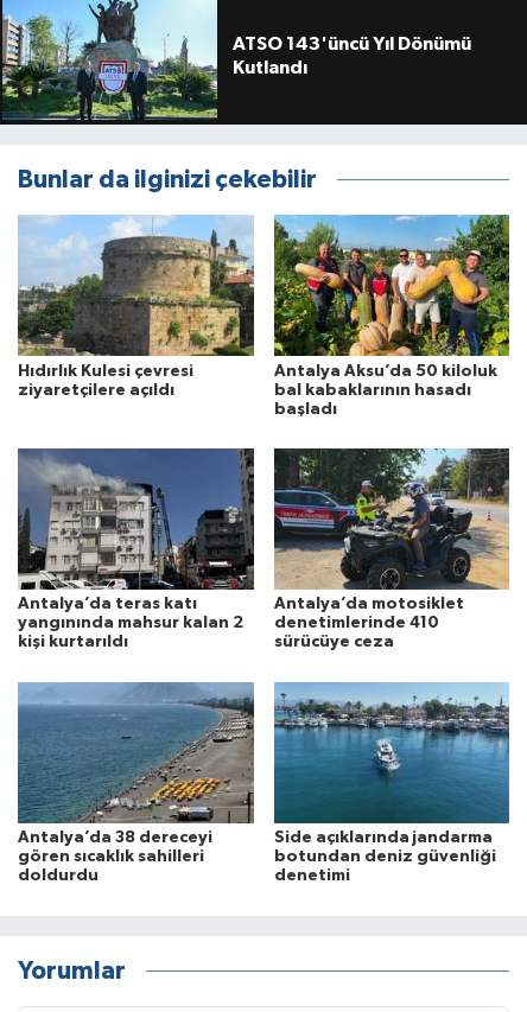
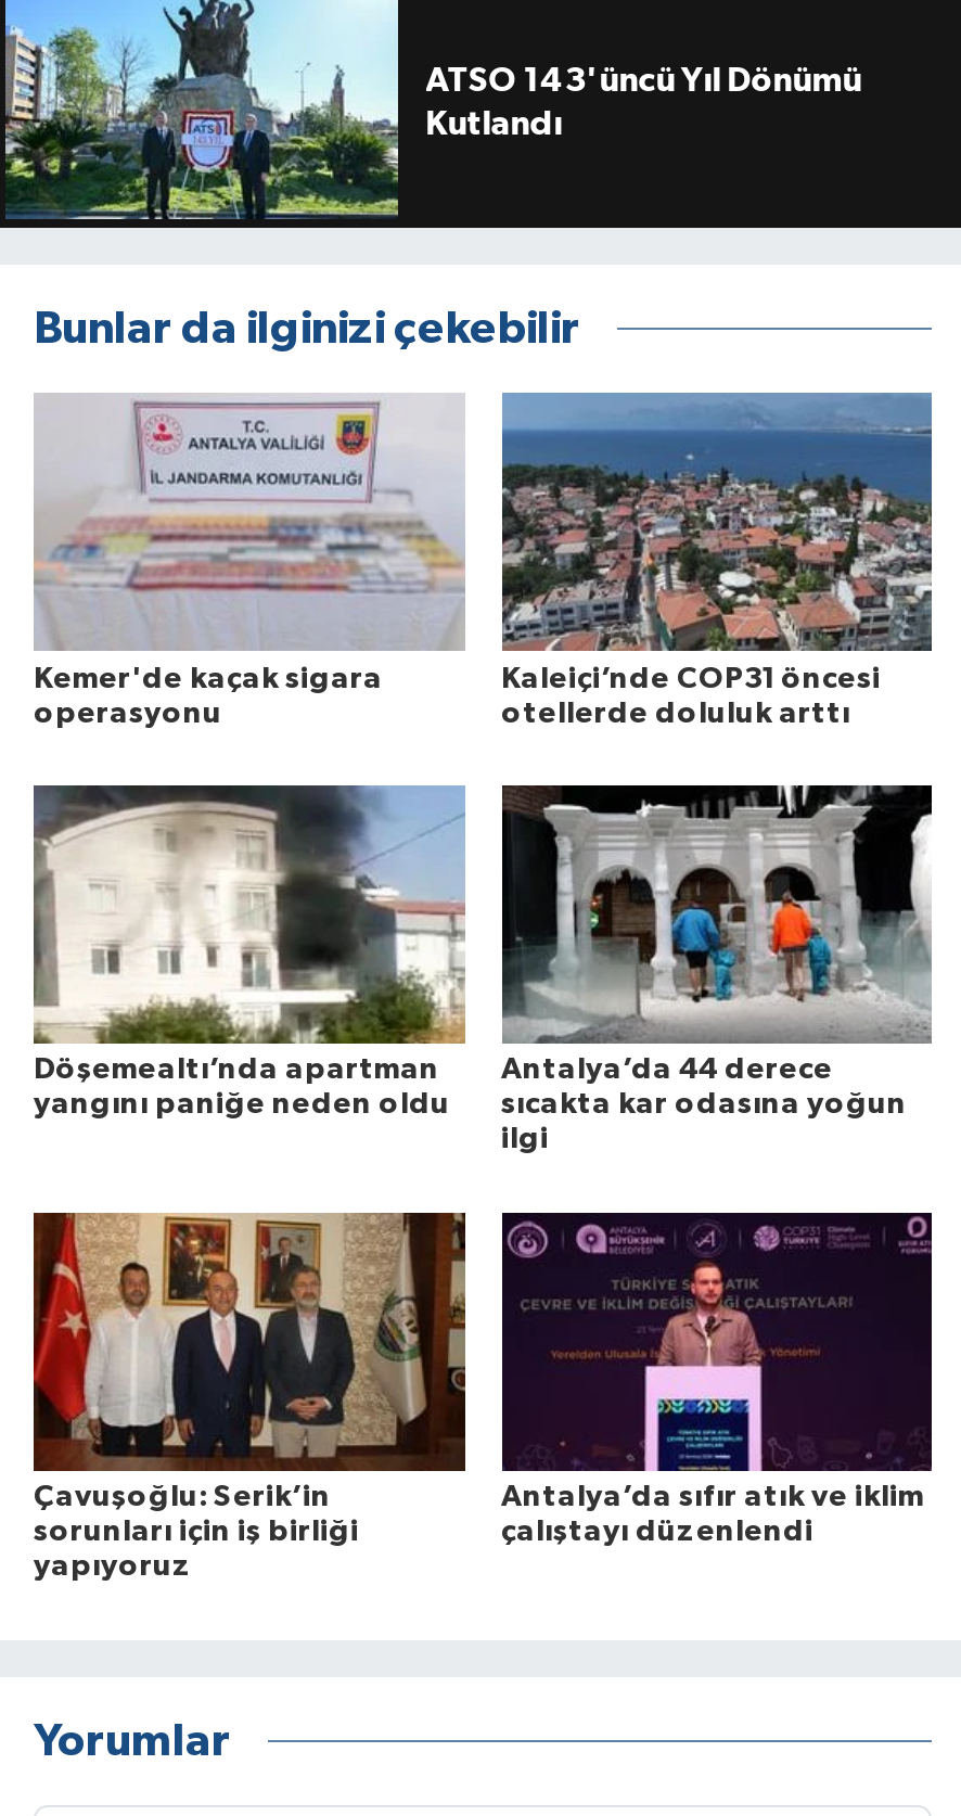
[18,215,255,398] [image] | Hıdırlık Kulesi çevresi | ziyaretçilere açıldı -> [34,393,465,728] [image] | Kemer'de kaçak sigara | operasyonu
[273,214,510,417] [image] | Antalya Aksu’da 50 kiloluk | bal kabaklarının hasadı | başladı -> [500,391,934,728] [image] | Kaleiçi’nde COP31 öncesi | otellerde doluluk arttı
[18,447,255,651] [image] | Antalya’da teras katı | yangınında mahsur kalan 2 | kişi kurtarıldı -> [34,785,467,1120] [image] | Döşemealtı’nda apartman | yangını paniğe neden oldu
[273,447,510,651] [image] | Antalya’da motosiklet | denetimlerinde 410 | sürücüye ceza -> [501,783,932,1155] [image] | Antalya’da 44 derece | sıcakta kar odasına yoğun | ilgi
[17,681,254,884] [image] | Antalya’da 38 dereceyi | gören sıcaklık sahilleri | doldurdu -> [31,1211,467,1582] [image] | Çavuşoğlu: Serik’in | sorunları için iş birliği | yapıyoruz
[273,682,510,884] [image] | Side açıklarında jandarma | botundan deniz güvenliği | denetimi -> [500,1211,934,1547] [image] | Antalya’da sıfır atık ve iklim | çalıştayı düzenlendi

